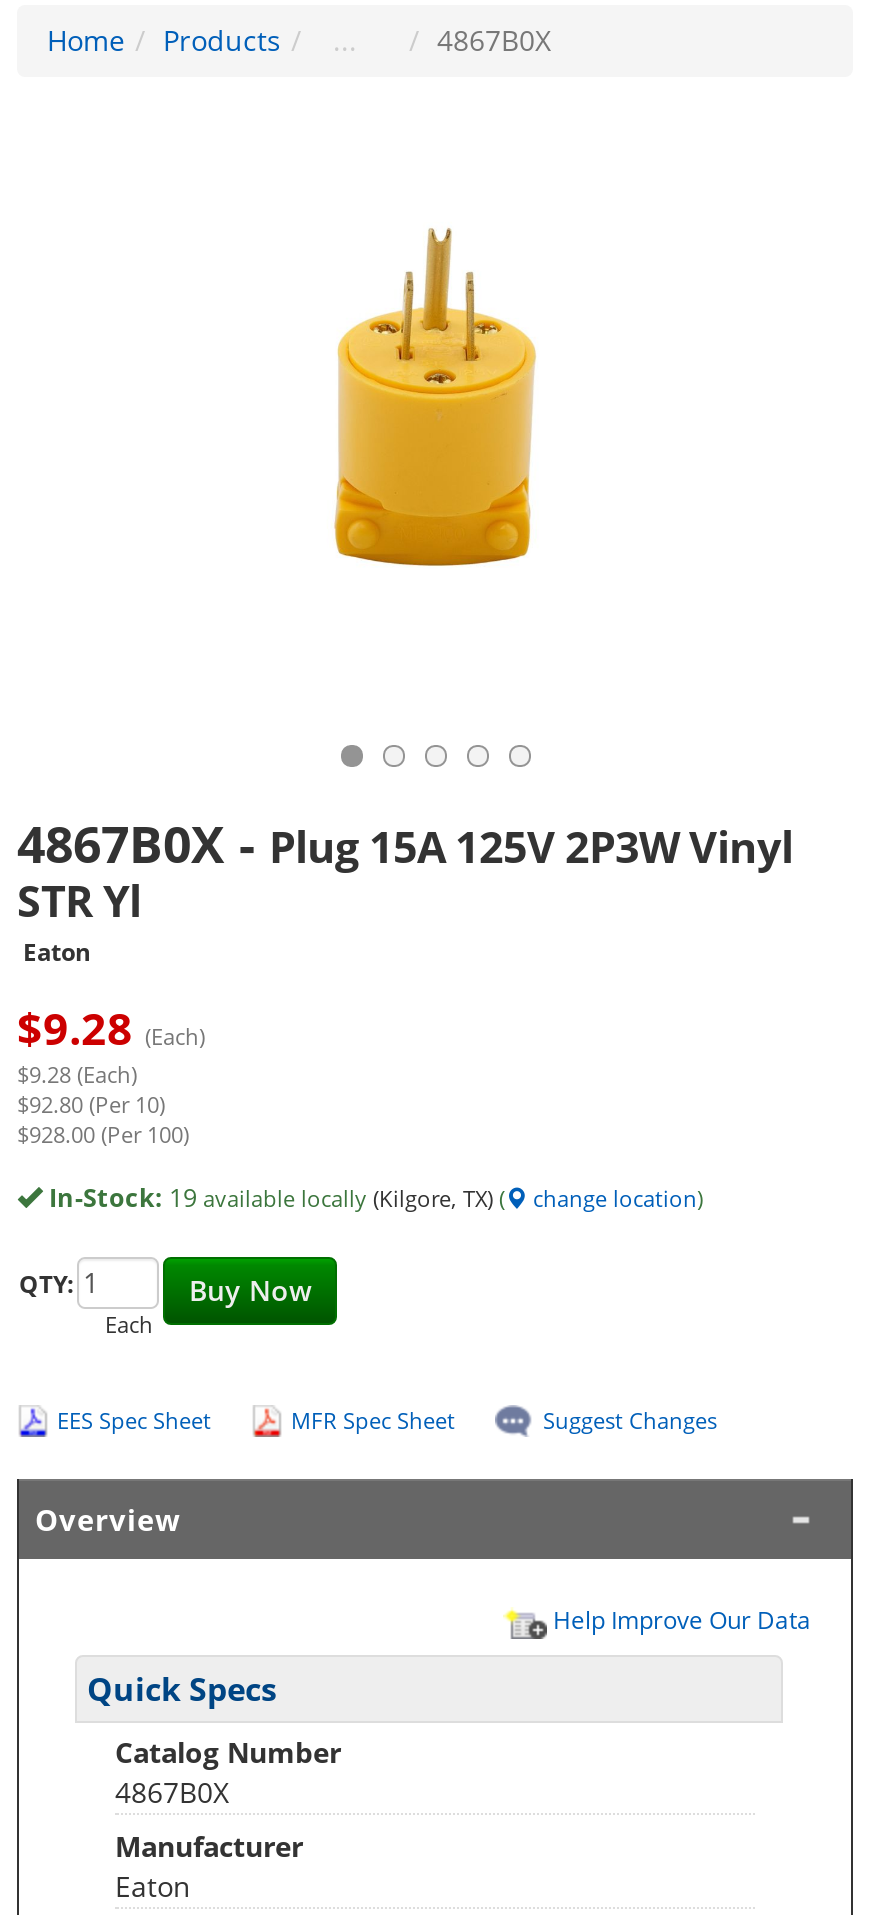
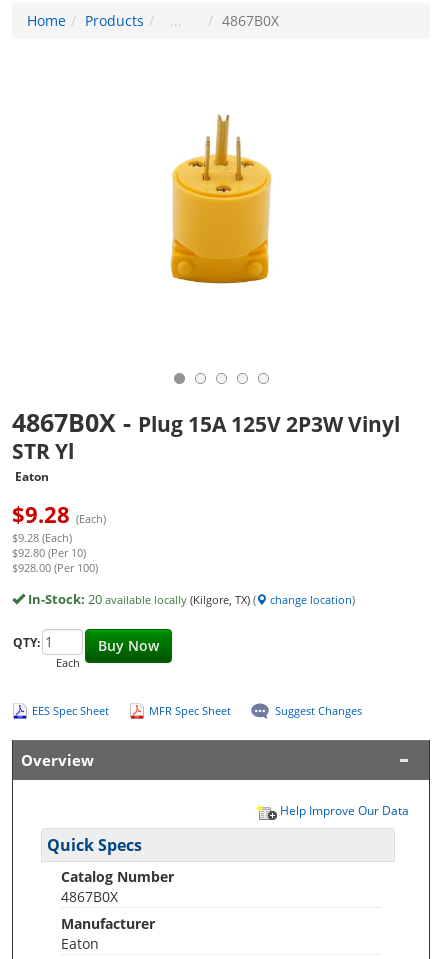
[49,1179,505,1215] In-Stock: 19 available locally (Kilgore, TX) ( -> [28,590,256,608] In-Stock: 20 available locally (Kilgore, TX) (

